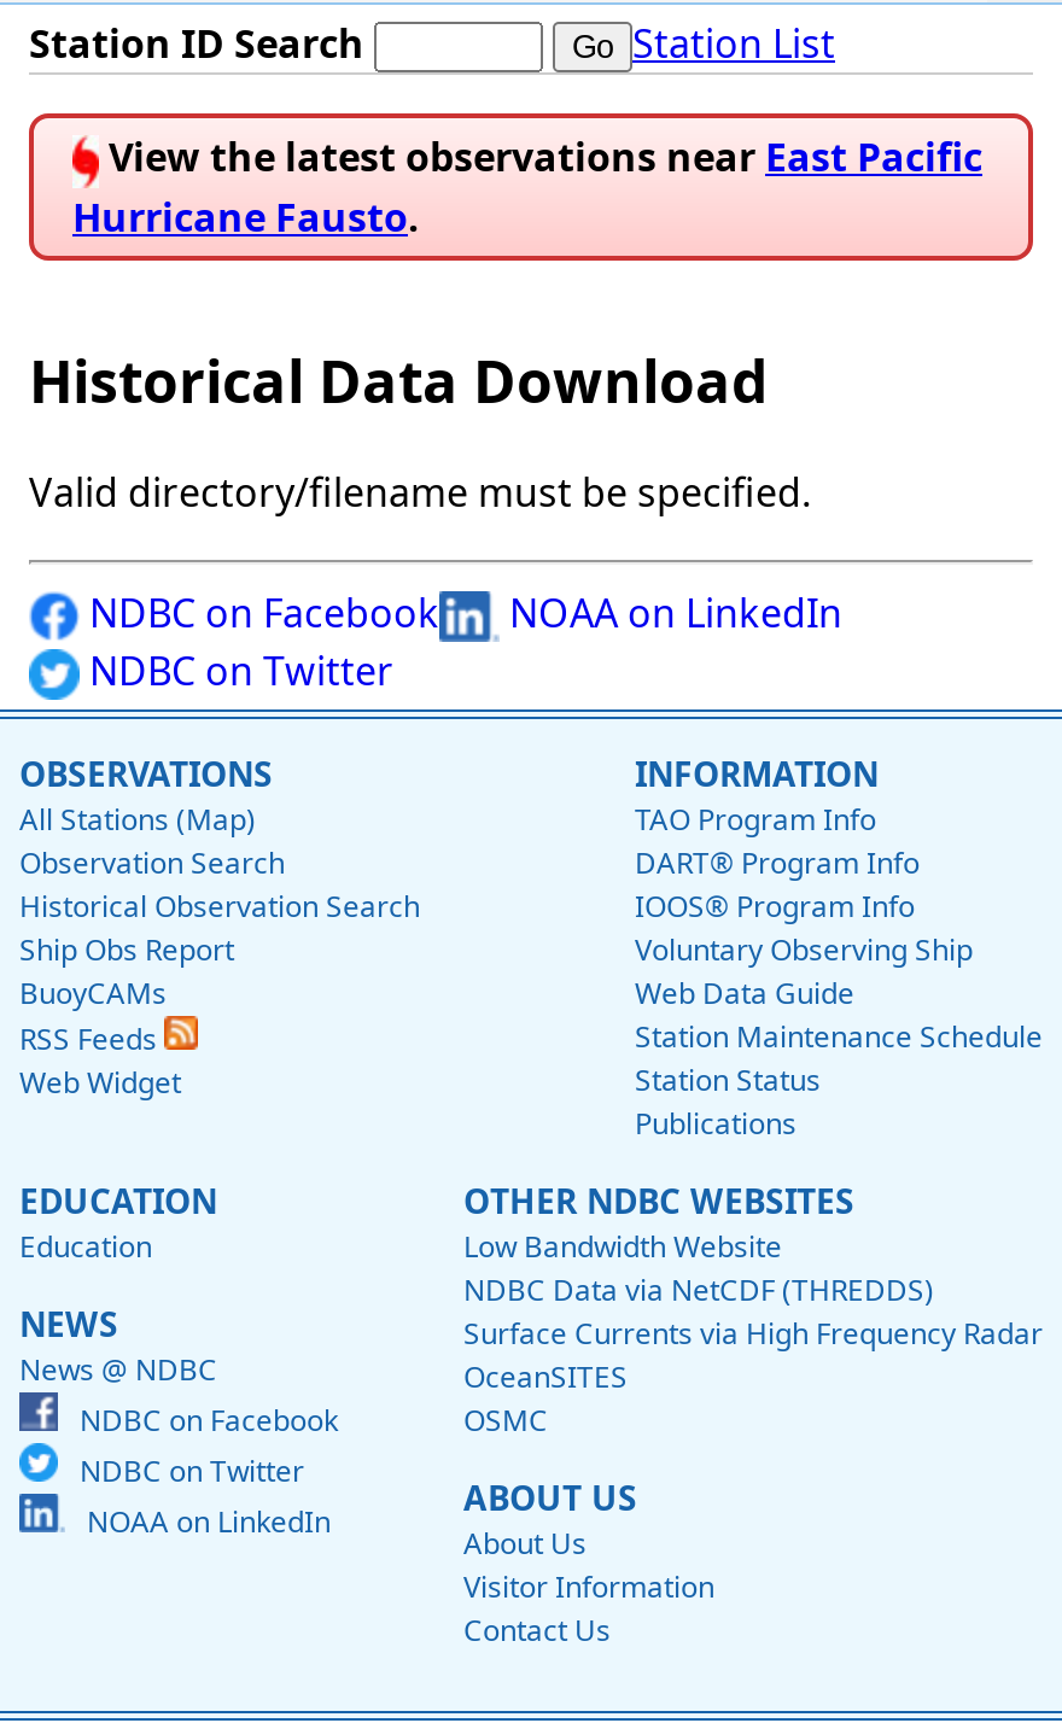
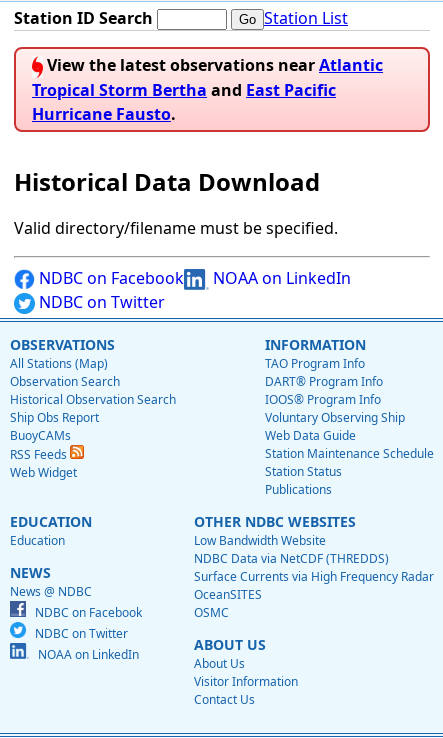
[99,131,982,184] View the latest observations near East Pacific -> [32,54,383,101] View the latest observations near Atlantic | Tropical Storm Bertha and East Pacific

